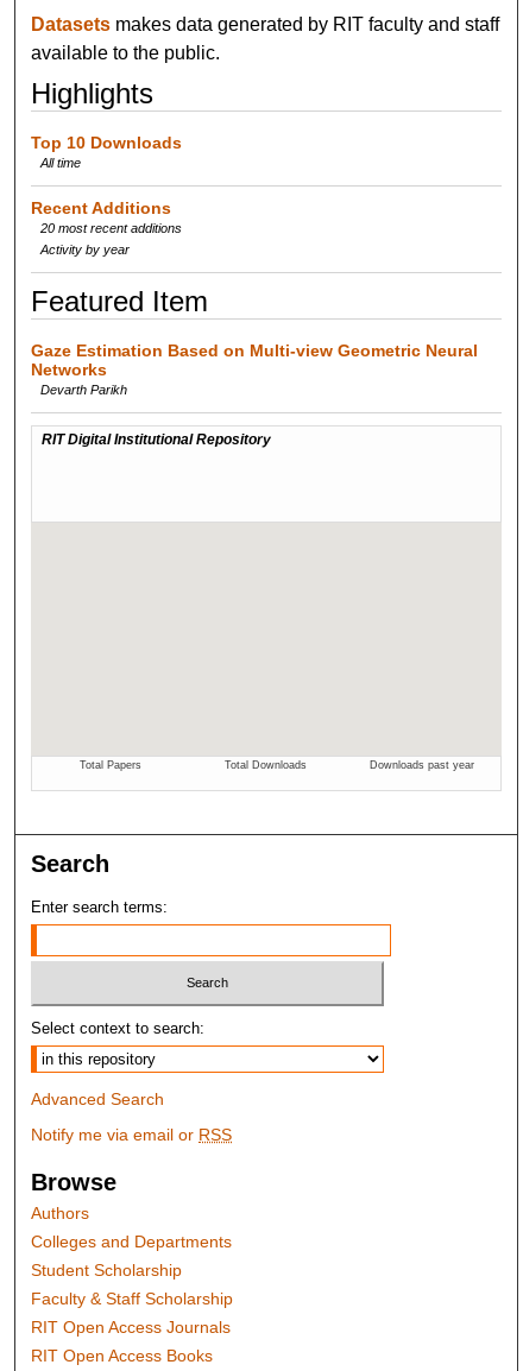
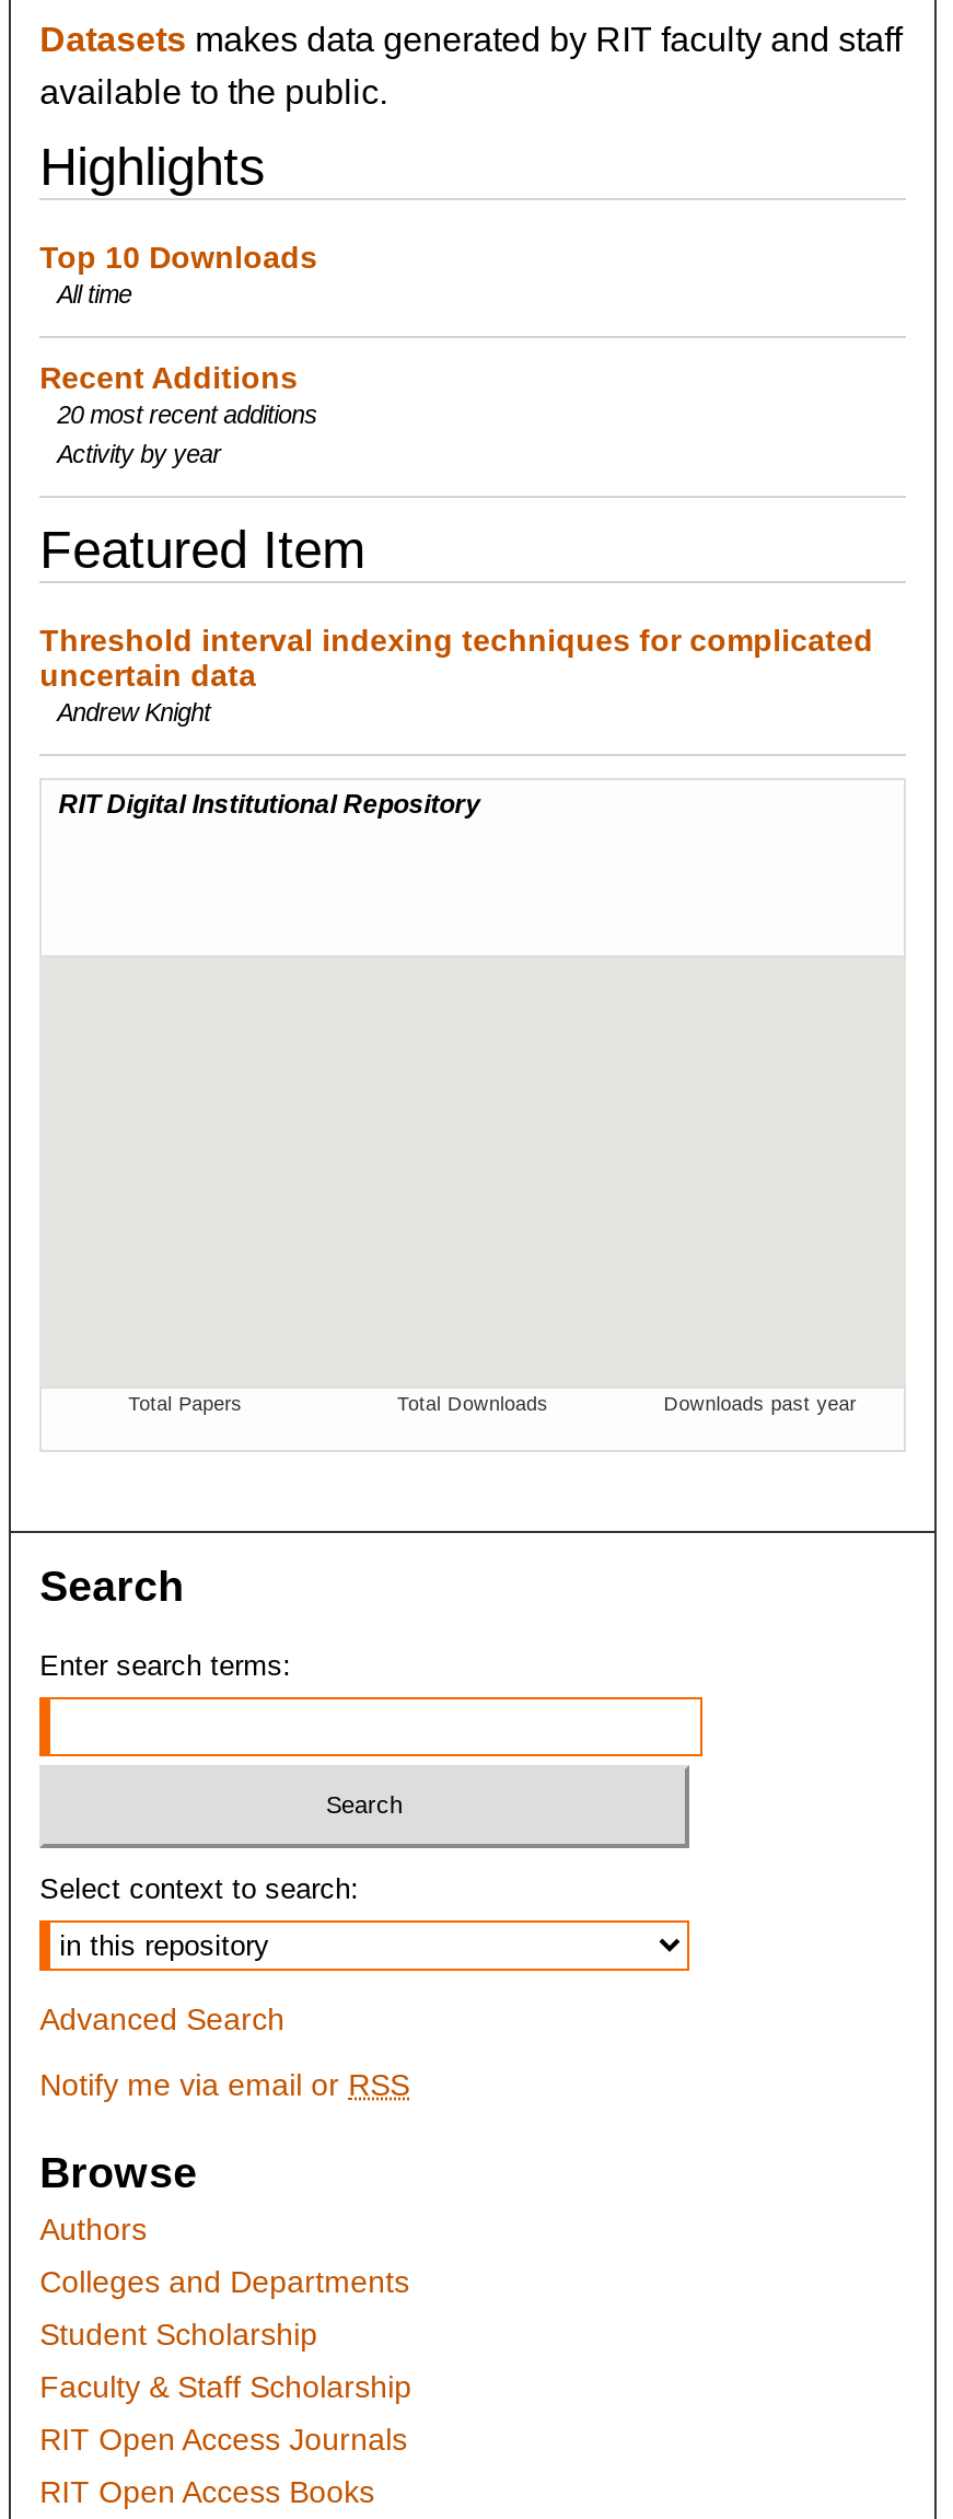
[31,341,478,397] Gaze Estimation Based on Multi-view Geometric Neural | Networks | Devarth Parikh -> [40,622,873,725] Threshold interval indexing techniques for complicated | uncertain data | Andrew Knight

